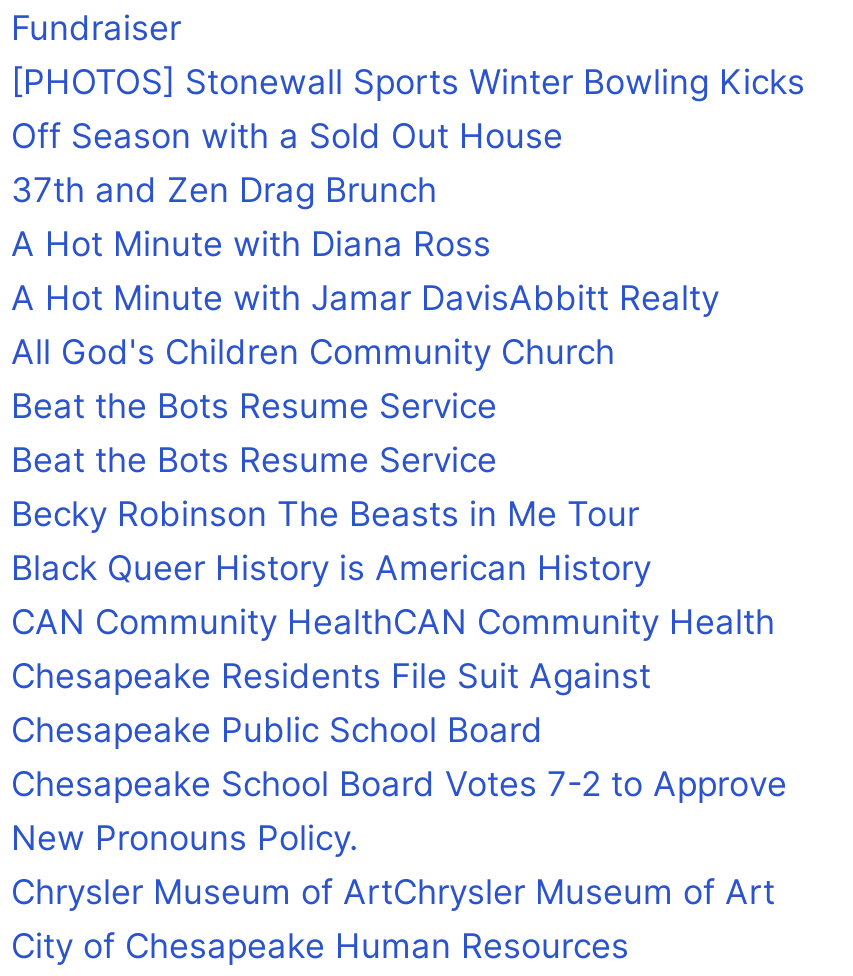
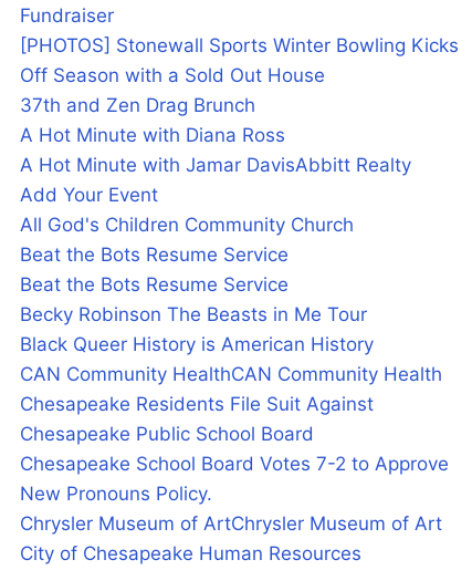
none -> [20,184,158,206] Add Your Event

